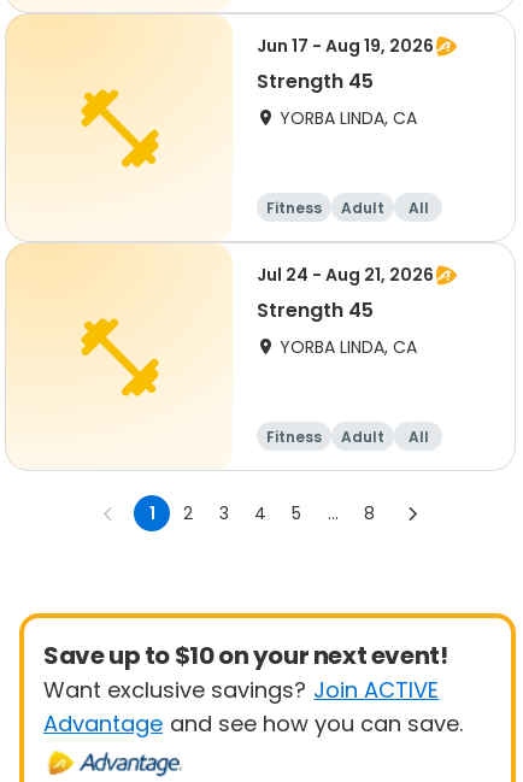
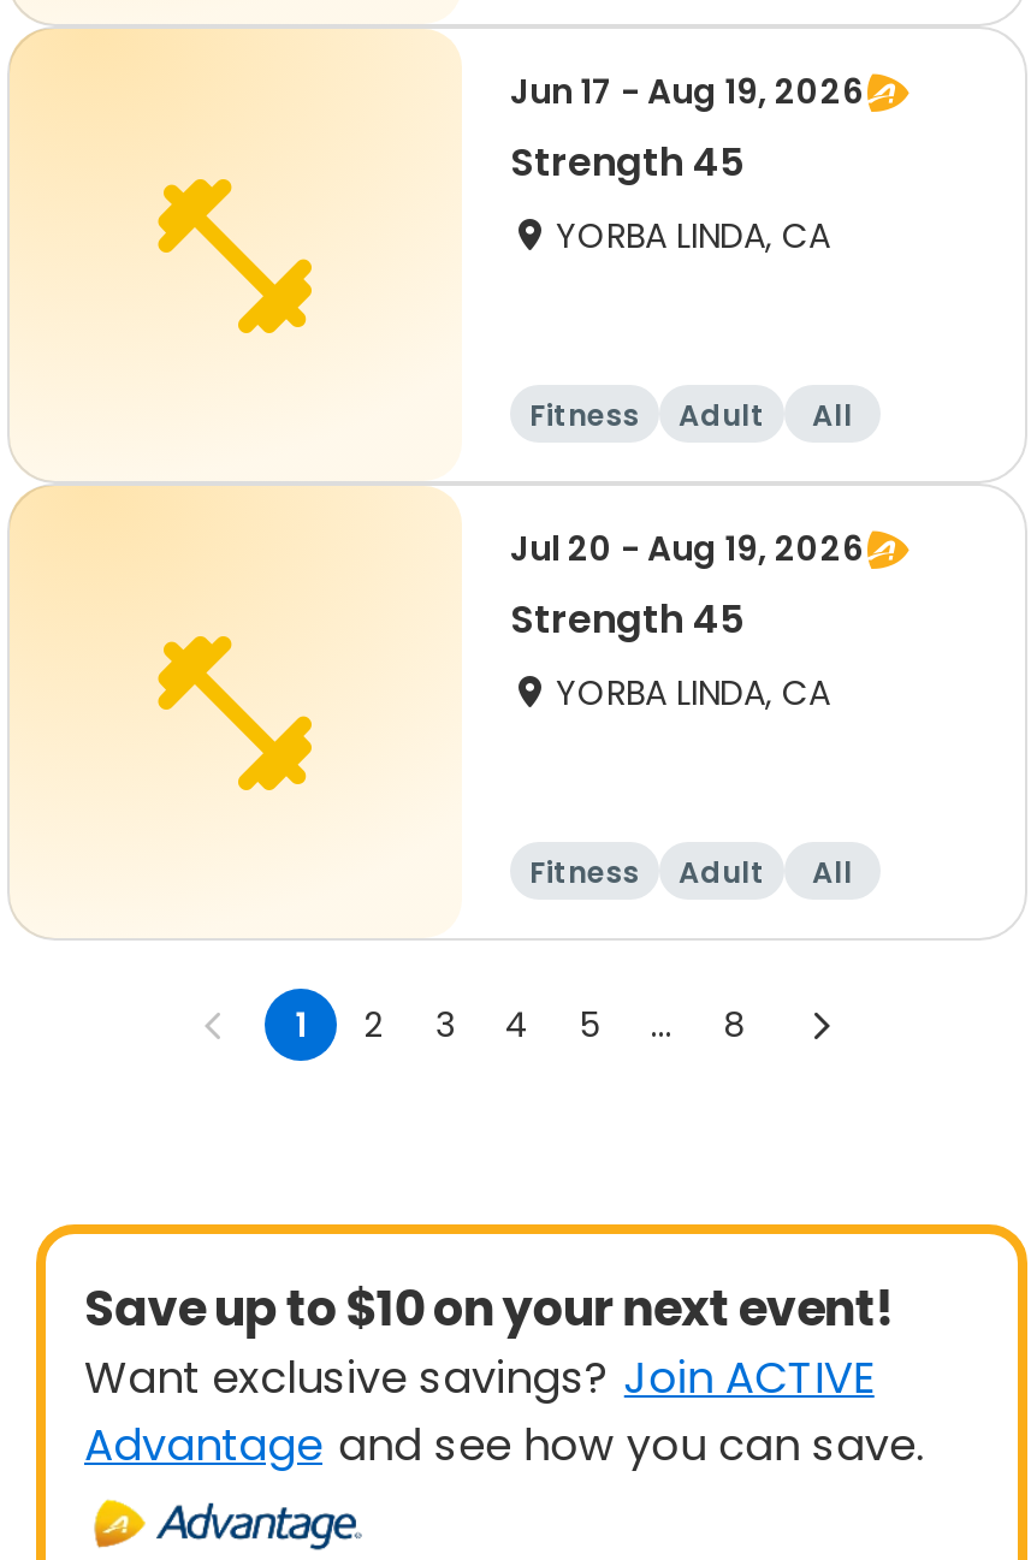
[257,263,434,287] Jul 24 - Aug 21, 2026 -> [510,524,864,573] Jul 20 - Aug 19, 2026

